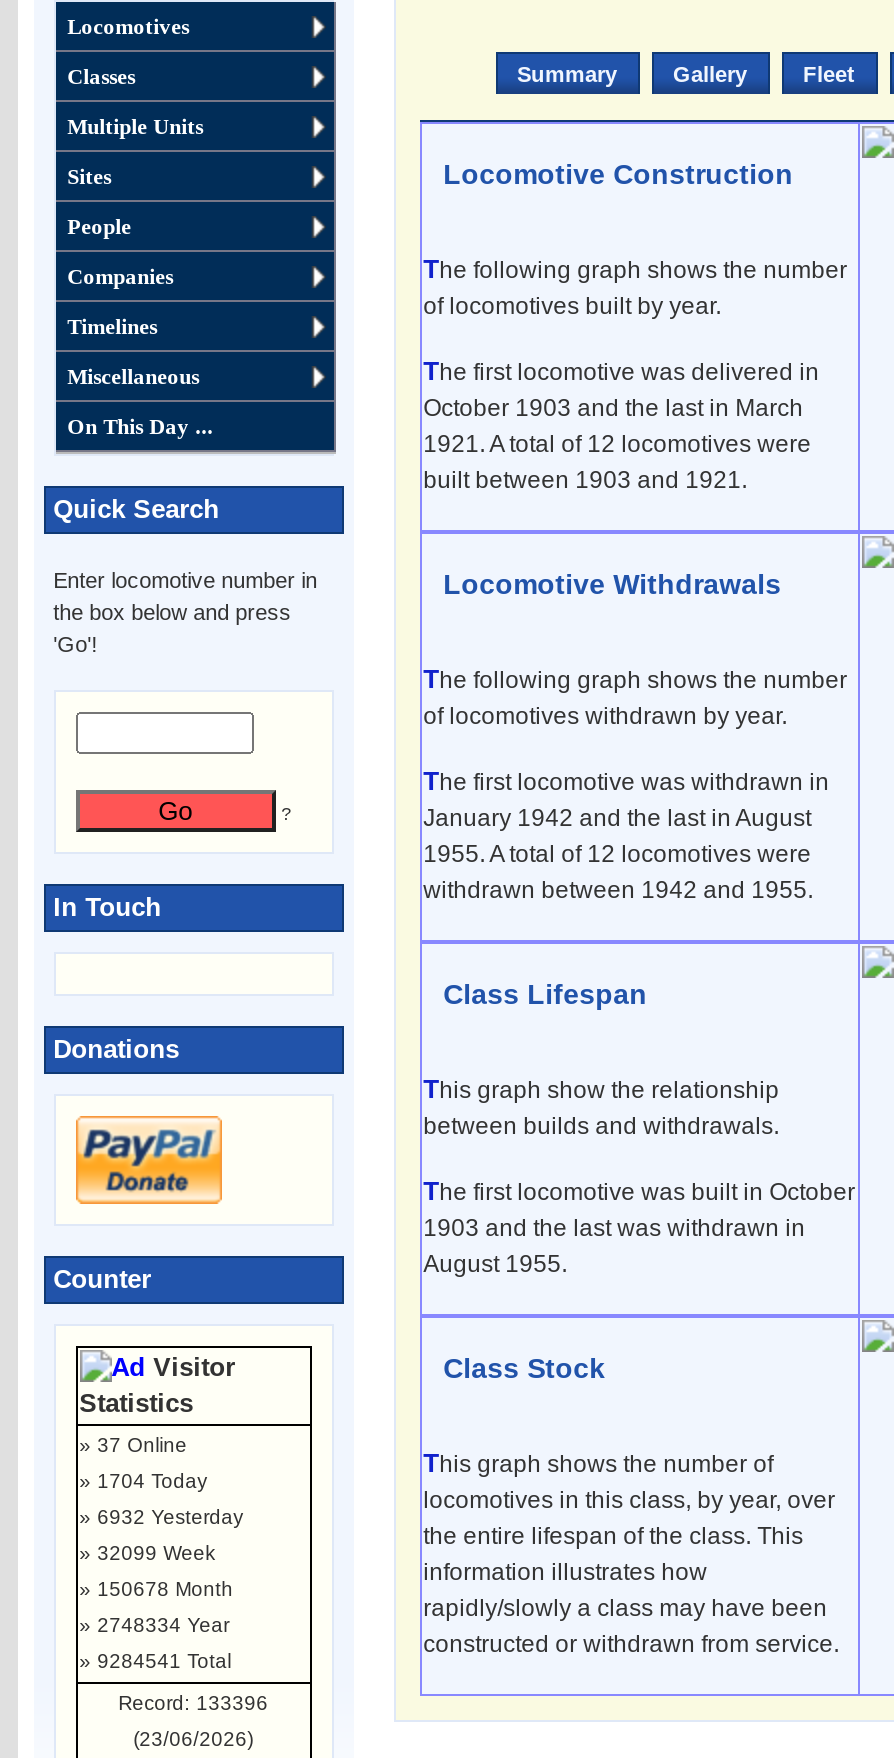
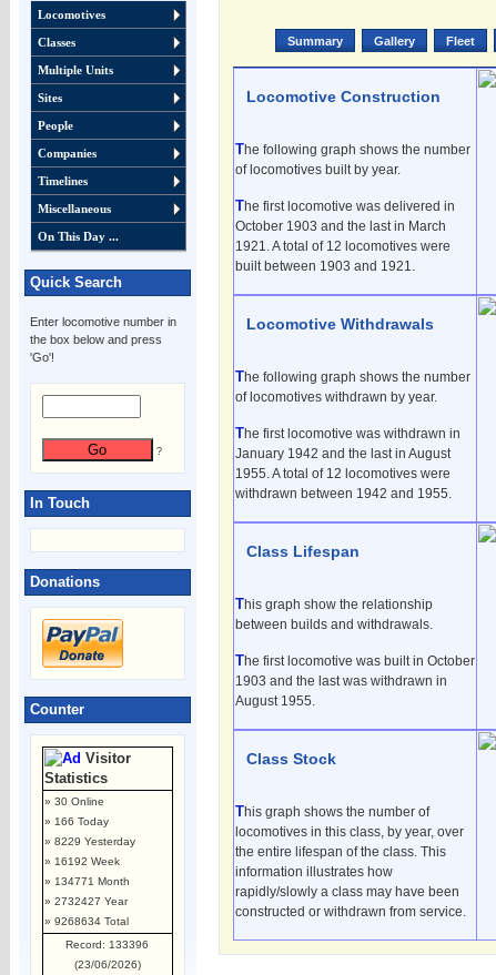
[79,1434,187,1456] » 37 Online -> [44,795,104,808] » 30 Online
[79,1470,207,1492] » 1704 Today -> [44,815,108,827] » 166 Today
[79,1506,243,1528] » 6932 Yesterday -> [44,835,135,847] » 8229 Yesterday
[79,1542,215,1564] » 32099 Week -> [44,855,119,867] » 16192 Week
[79,1578,233,1600] » 150678 Month -> [44,875,129,887] » 134771 Month
[79,1614,229,1636] » 2748334 Year -> [44,895,127,907] » 2732427 Year
[79,1650,231,1672] » 9284541 Total -> [44,915,128,927] » 9268634 Total

